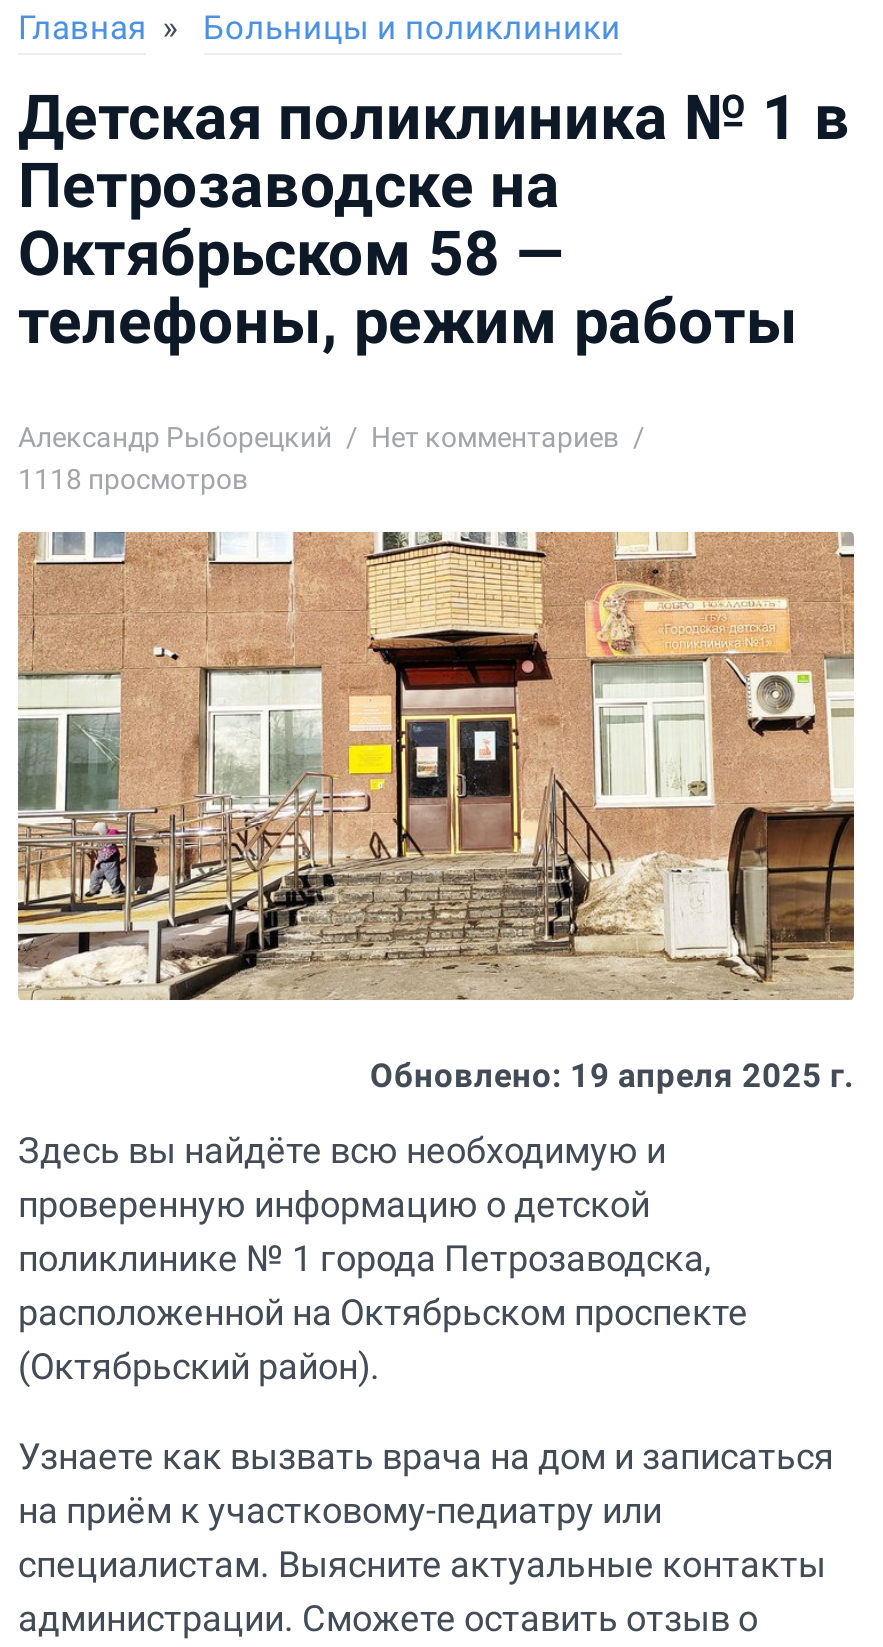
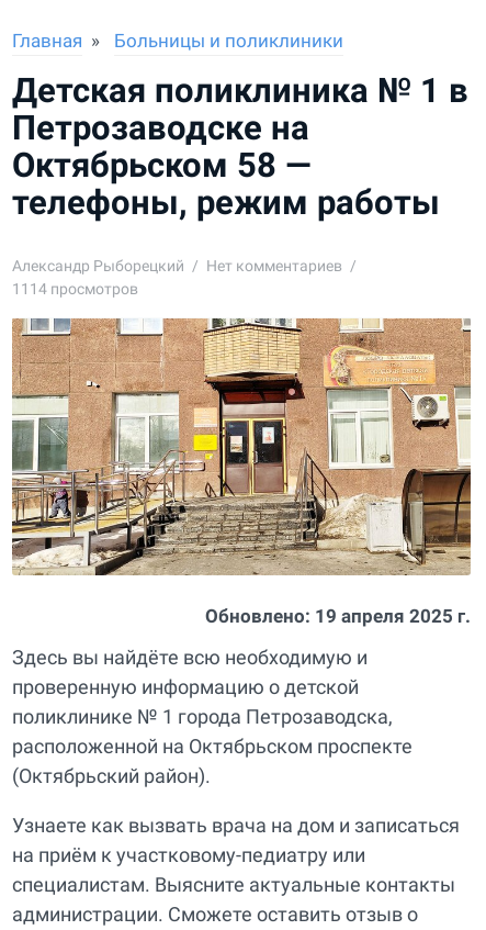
[18,463,248,495] 1118 просмотров -> [12,280,138,298] 1114 просмотров

